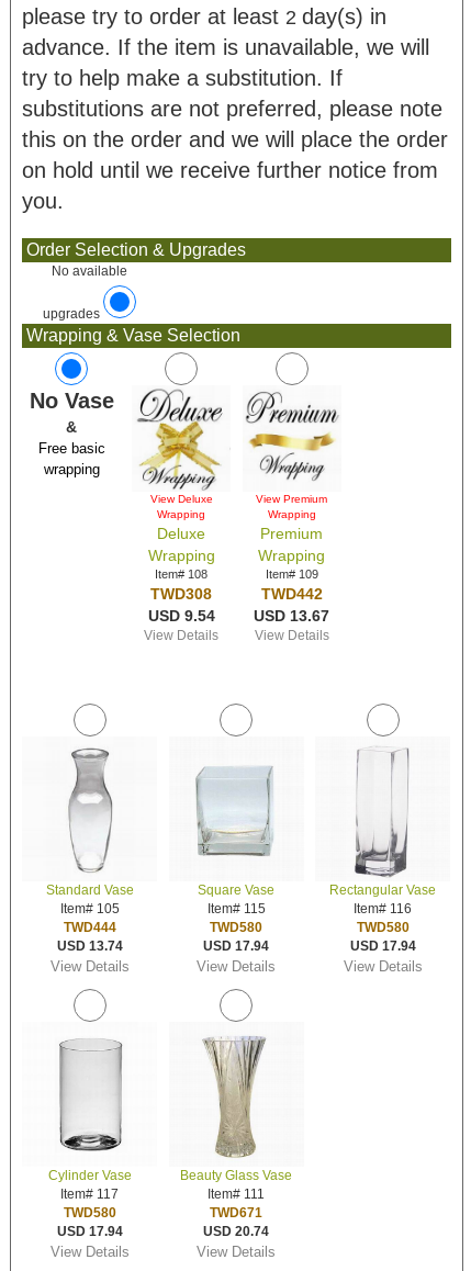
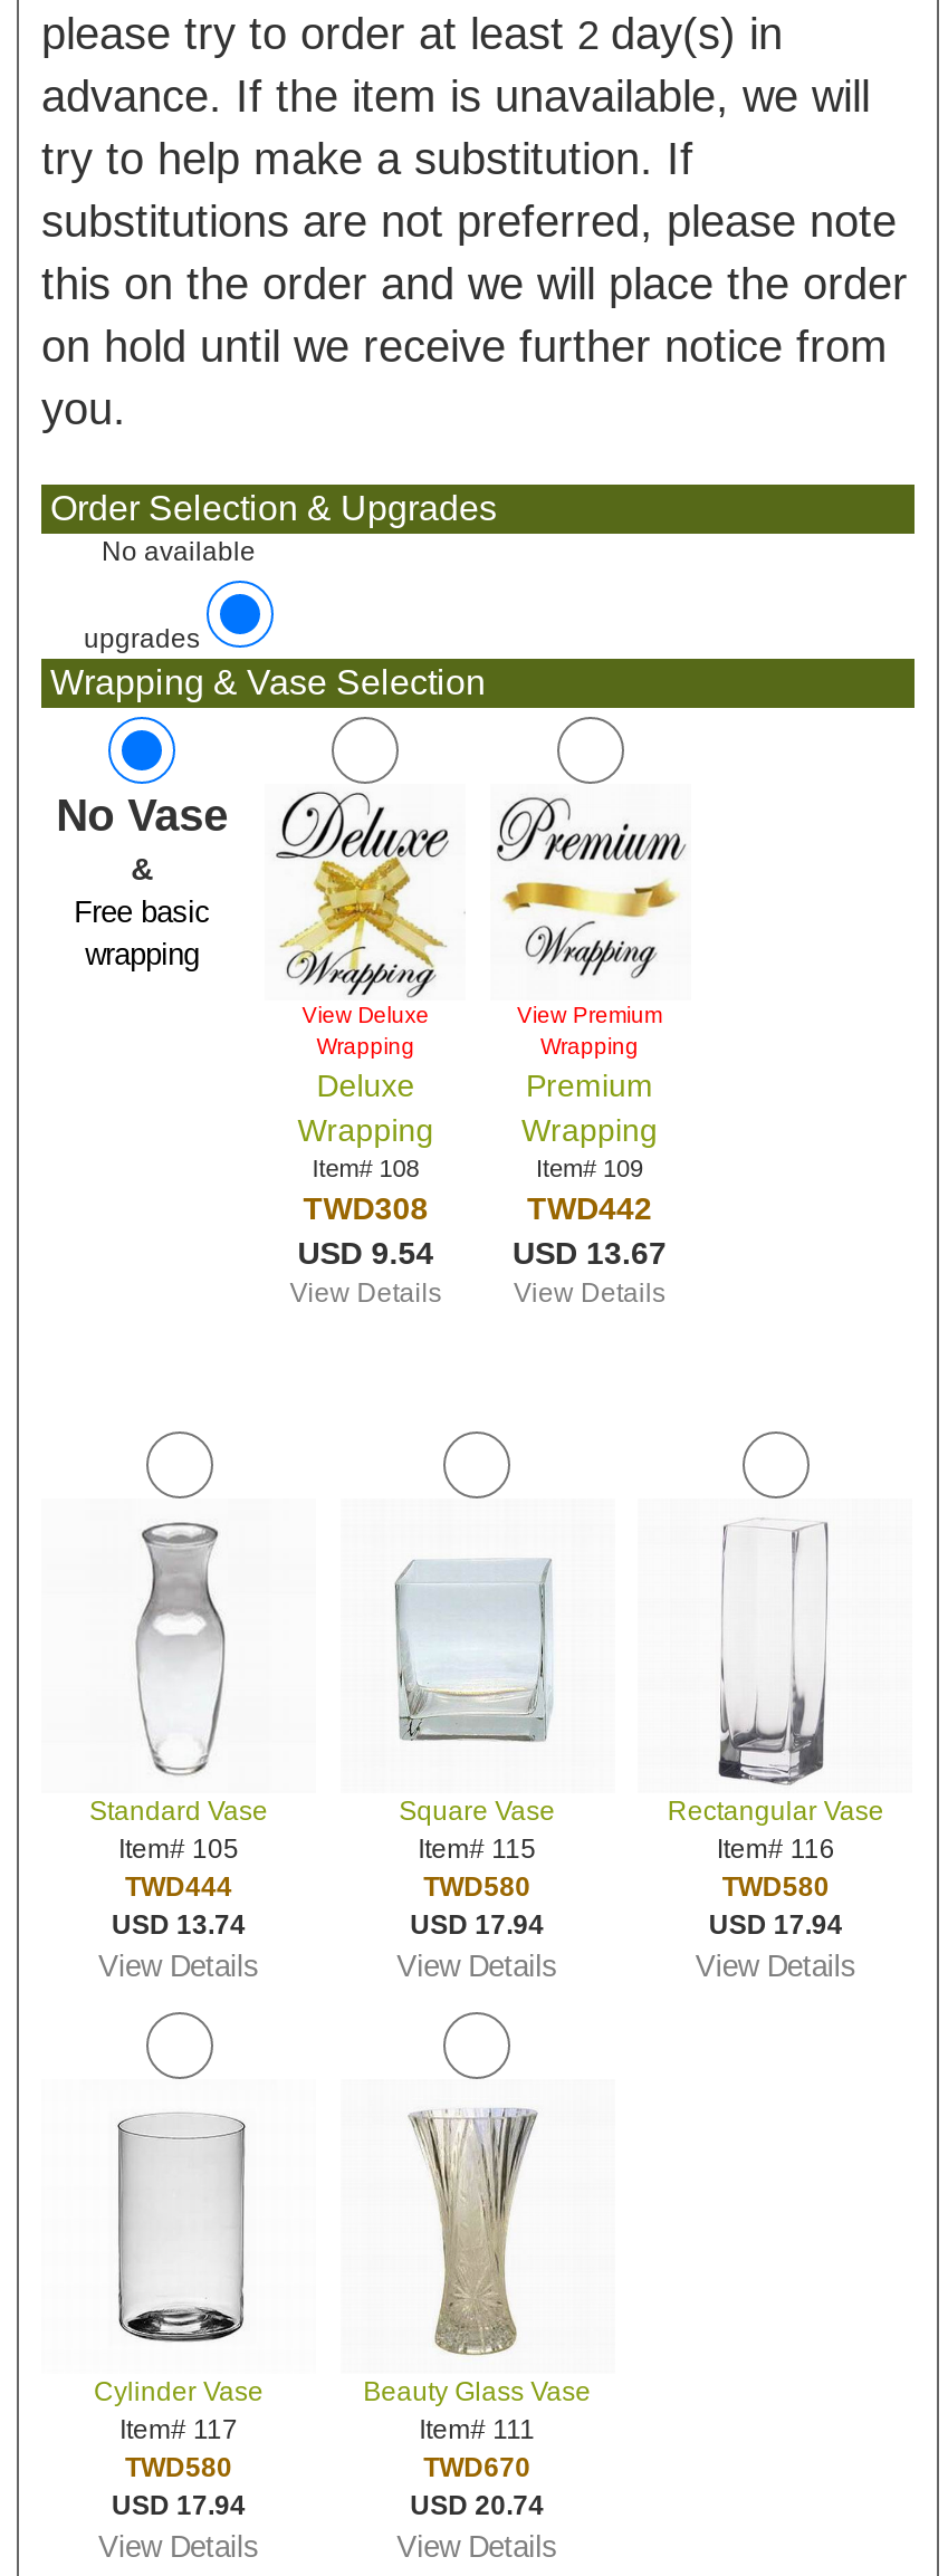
[210,1205,263,1221] TWD671 -> [424,2452,531,2483] TWD670

